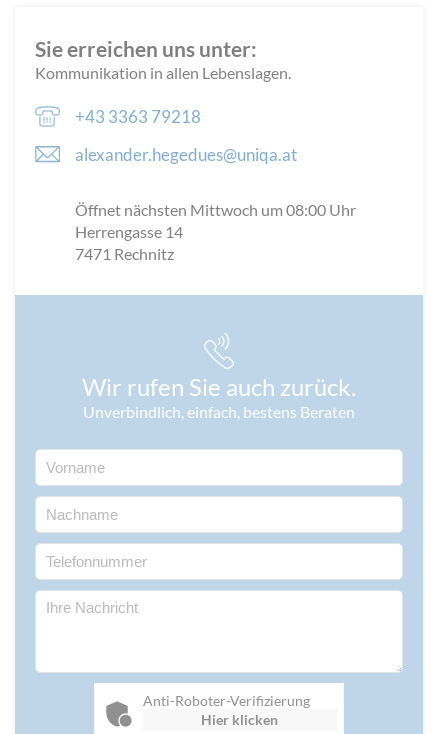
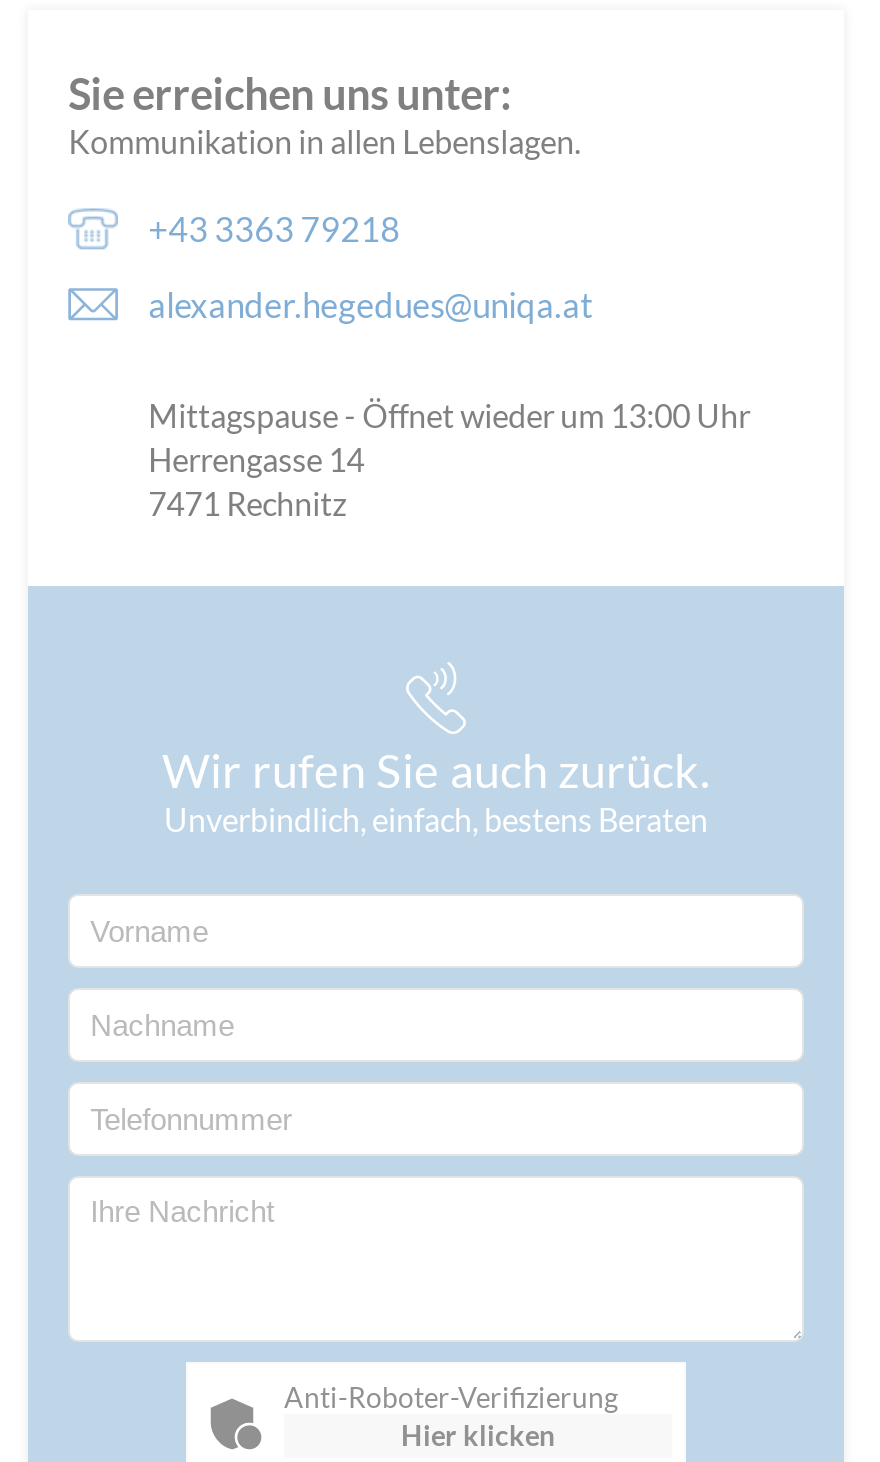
[75,199,356,218] Öffnet nächsten Mittwoch um 08:00 Uhr -> [148,395,750,433] Mittagspause - Öffnet wieder um 13:00 Uhr

